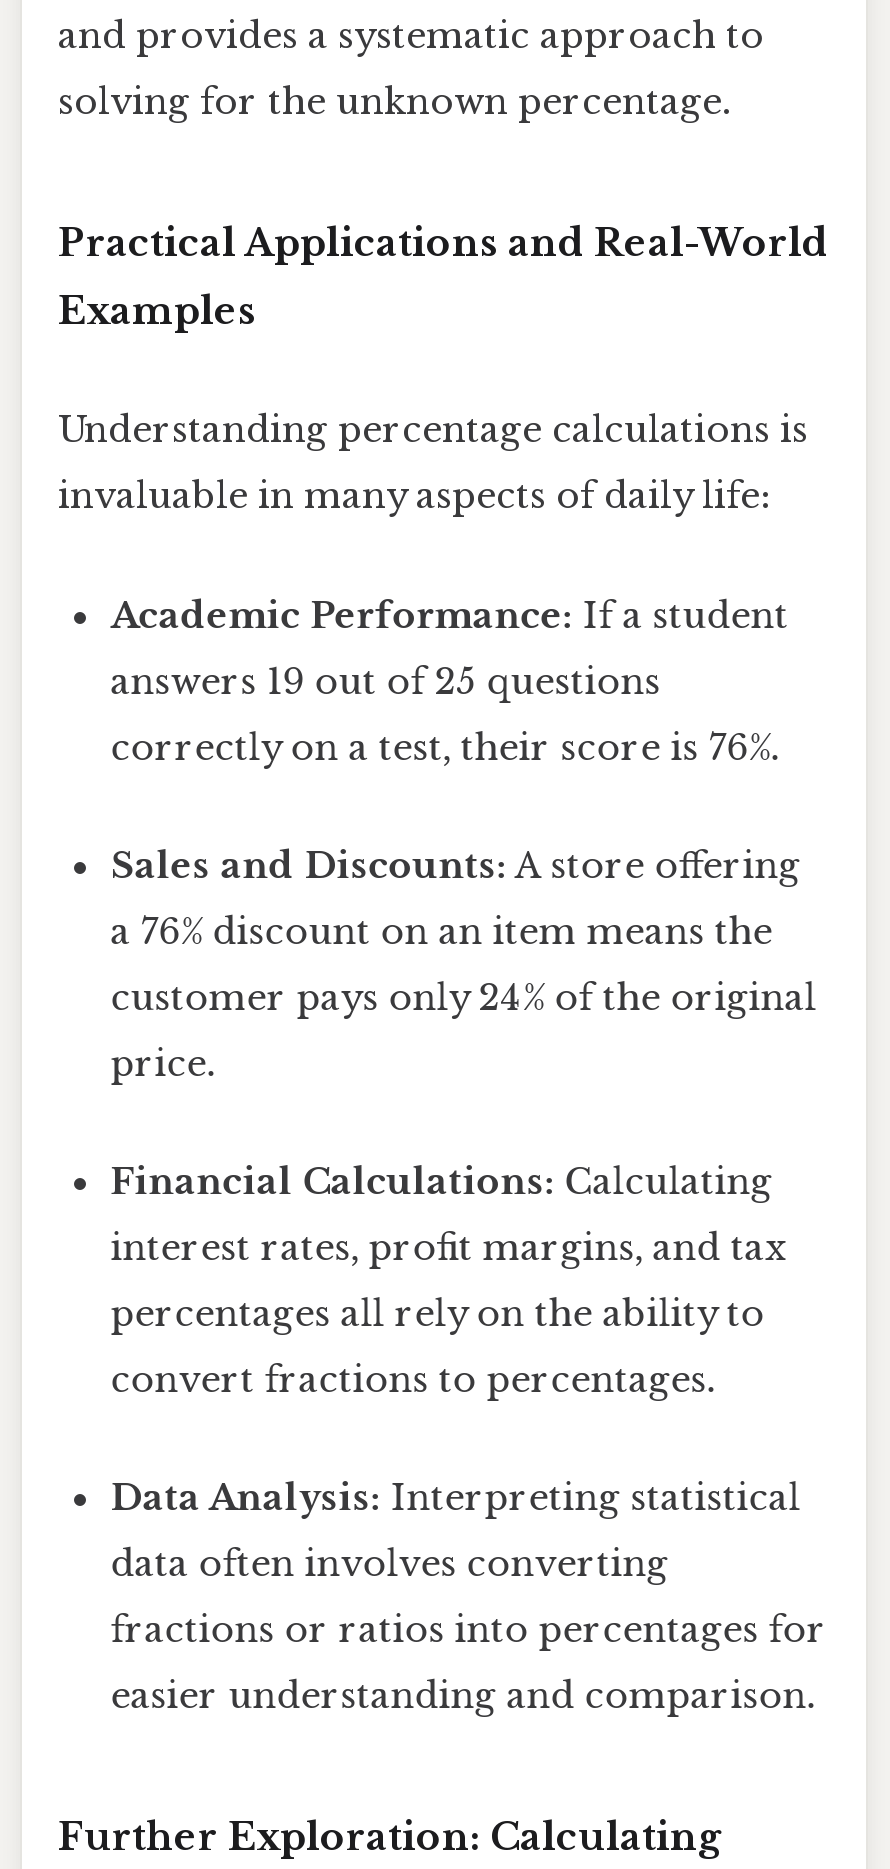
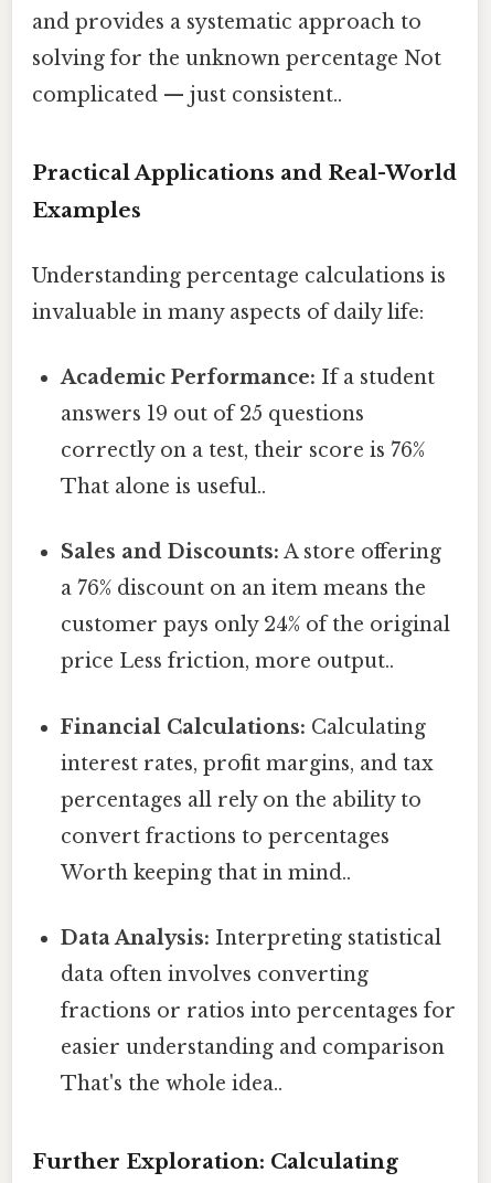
[58,81,730,125] solving for the unknown percentage. -> [32,46,441,107] solving for the unknown percentage Not | complicated — just consistent..
[110,725,778,769] correctly on a test, their score is 76%. -> [61,438,425,499] correctly on a test, their score is 76% | That alone is useful..
[110,1042,214,1086] price. -> [61,649,394,674] price Less friction, more output..
[110,1358,714,1402] convert fractions to percentages. -> [61,824,390,885] convert fractions to percentages | Worth keeping that in mind..
[110,1675,814,1719] easier understanding and comparison. -> [61,1035,445,1096] easier understanding and comparison | That's the whole idea..

